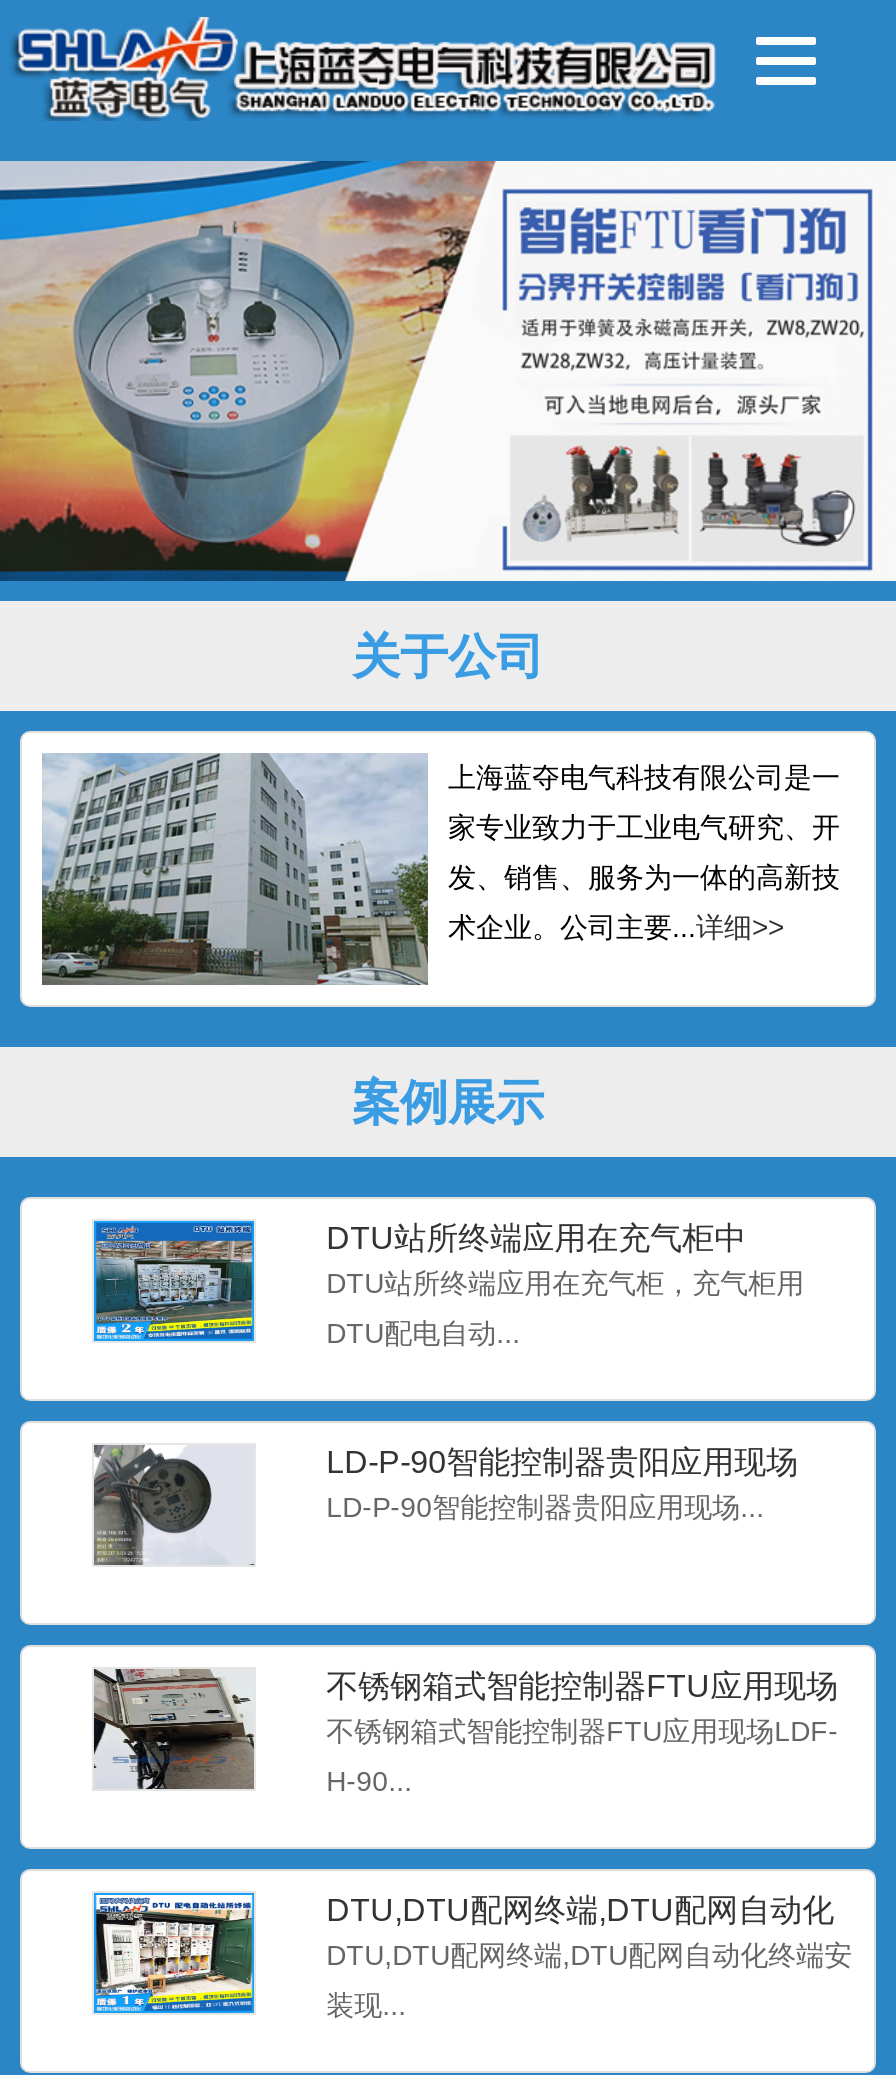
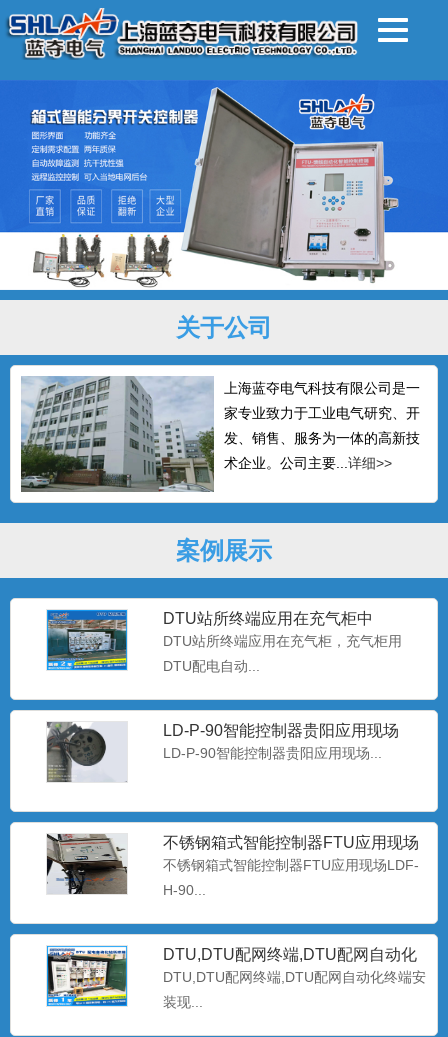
[6,159,890,581] [image] -> [3,80,445,291] [image]

